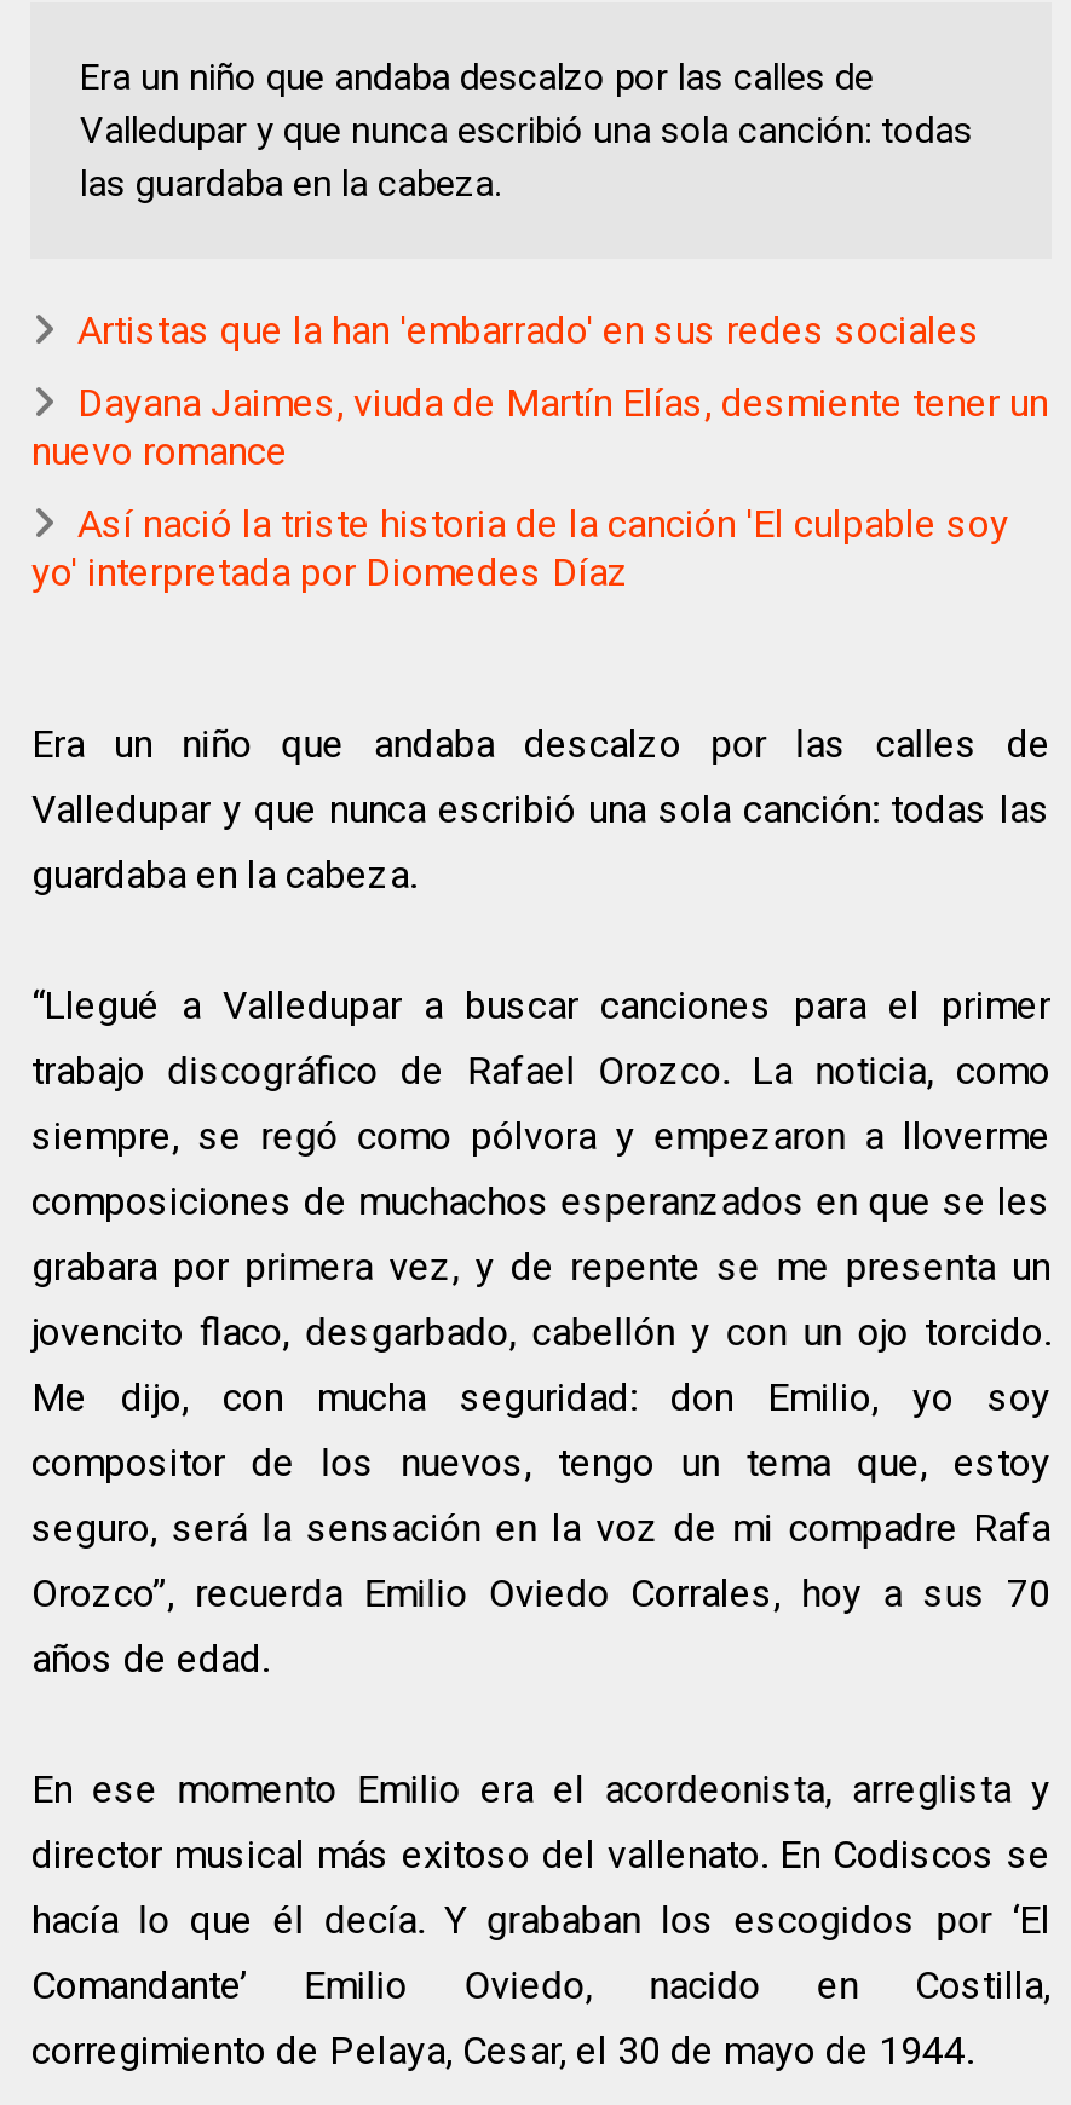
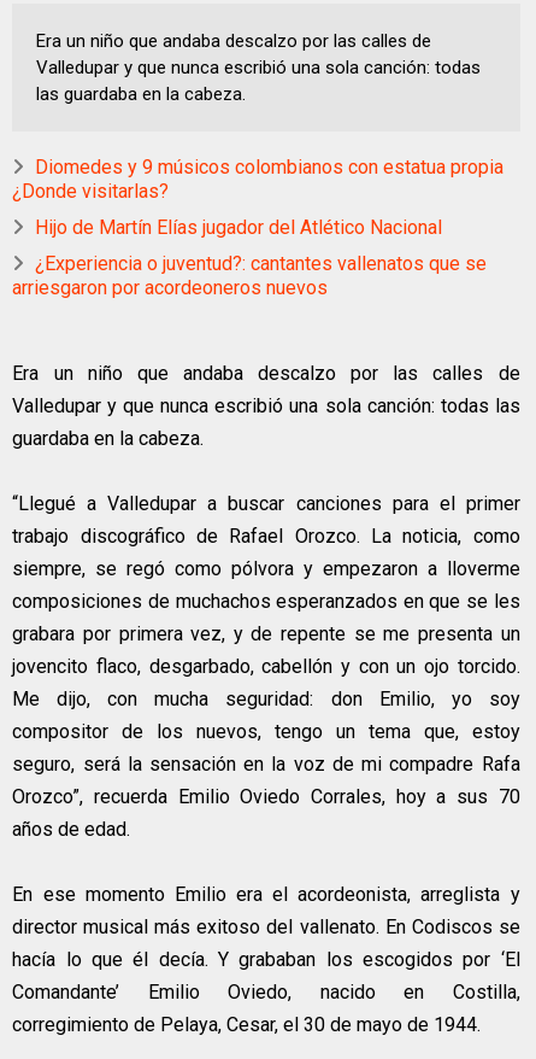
[77,307,980,353] Artistas que la han 'embarrado' en sus redes sociales -> [13,155,504,202] Diomedes y 9 músicos colombianos con estatua propia | ¿Donde visitarlas?
[31,379,1048,474] Dayana Jaimes, viuda de Martín Elías, desmiente tener un | nuevo romance -> [35,216,443,239] Hijo de Martín Elías jugador del Atlético Nacional
[31,500,1009,595] Así nació la triste historia de la canción 'El culpable soy | yo' interpretada por Diomedes Díaz -> [13,252,487,299] ¿Experiencia o juventud?: cantantes vallenatos que se | arriesgaron por acordeoneros nuevos

